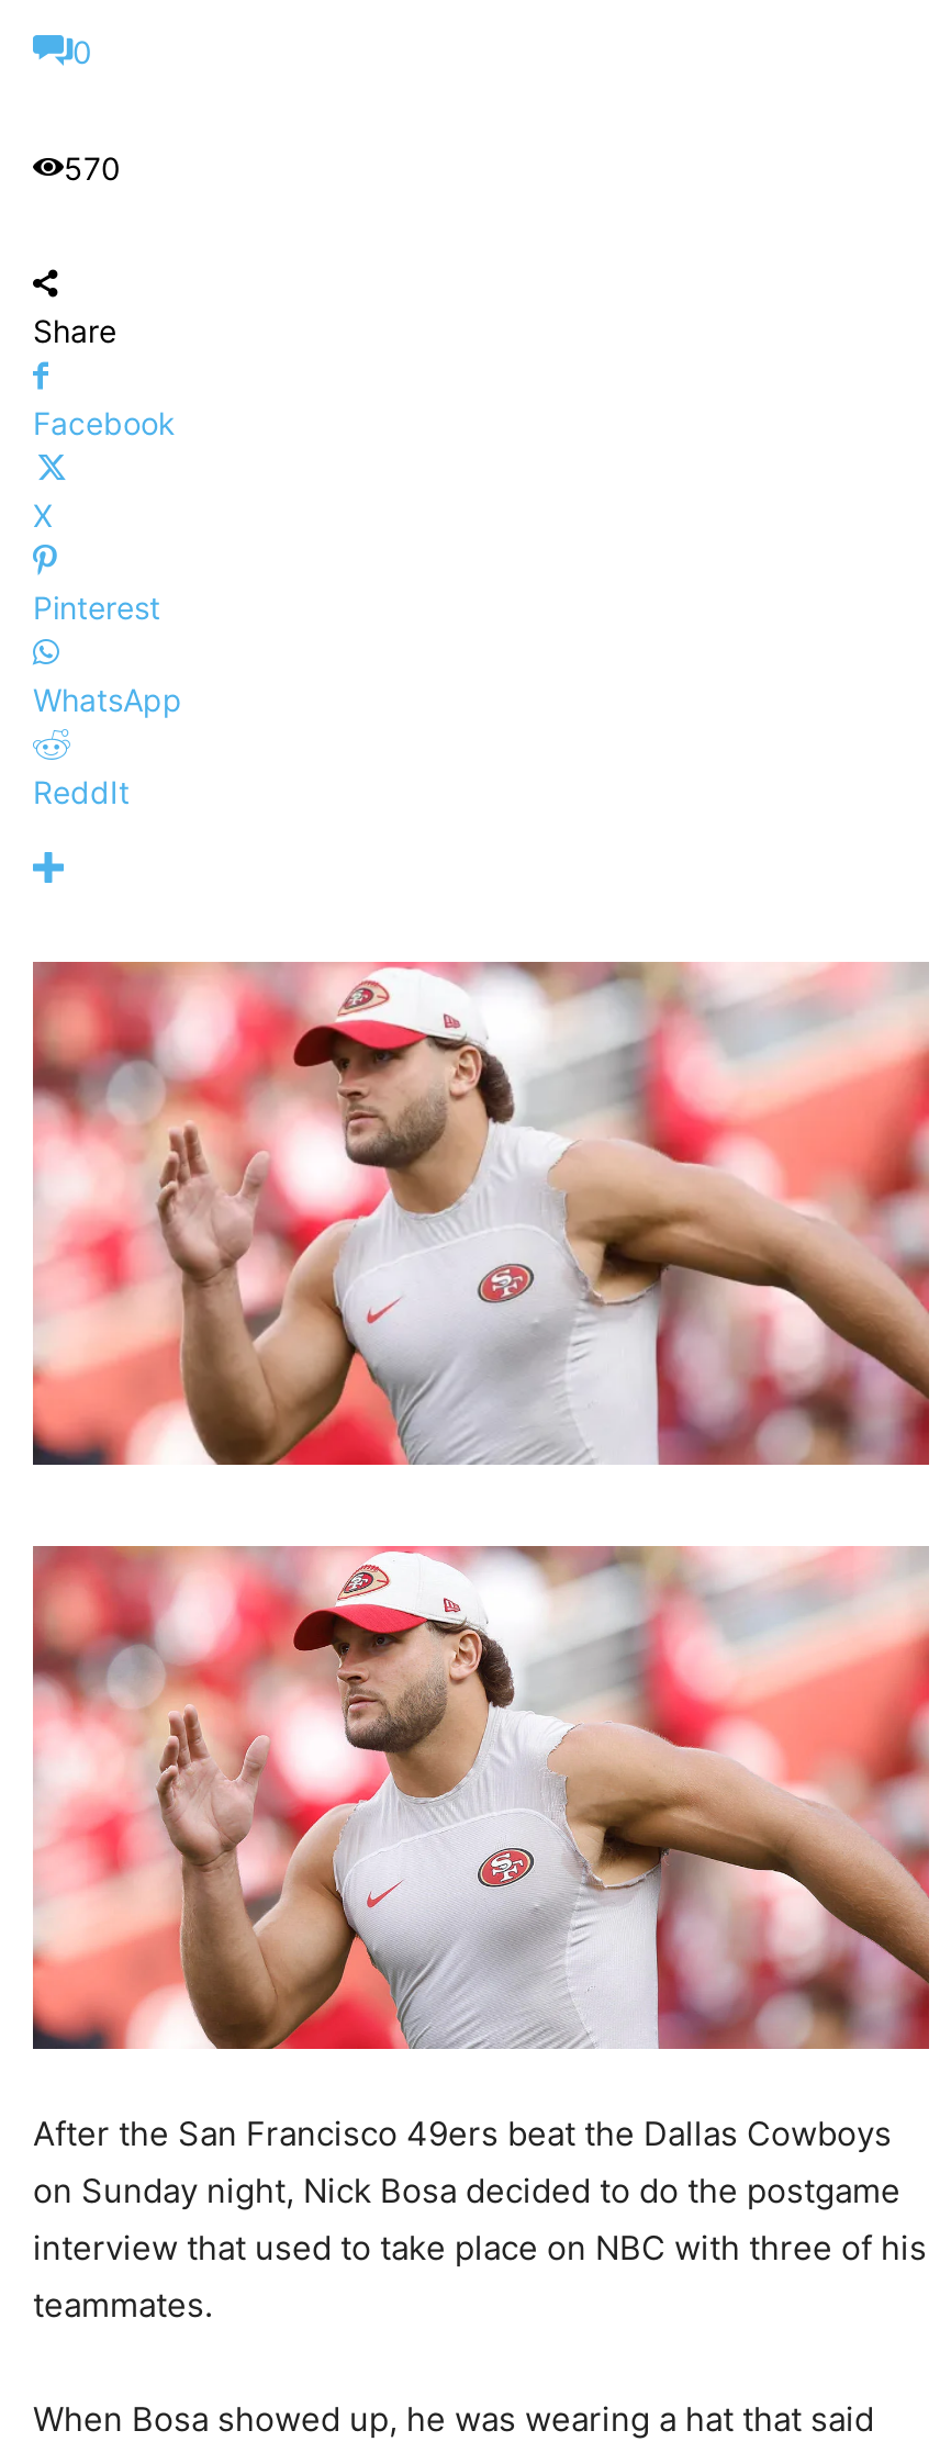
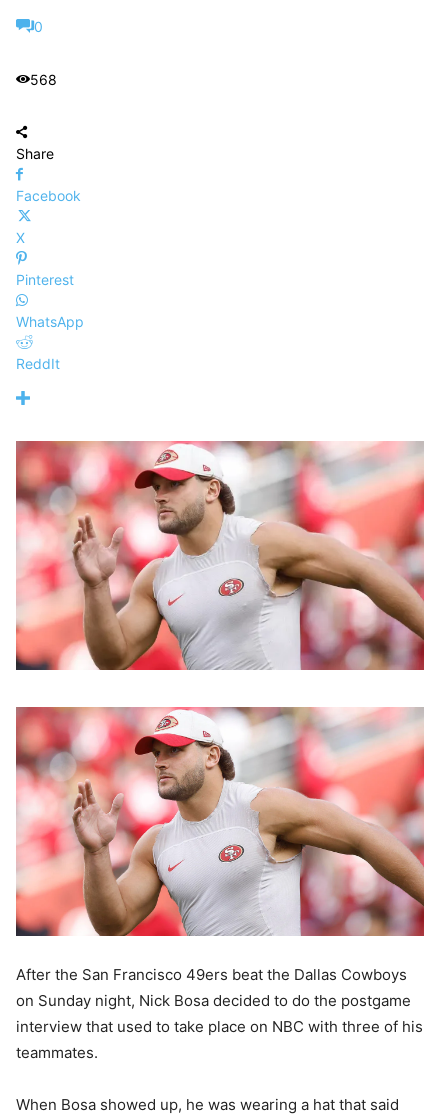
[64,148,121,186] 570 -> [30,70,57,87] 568

